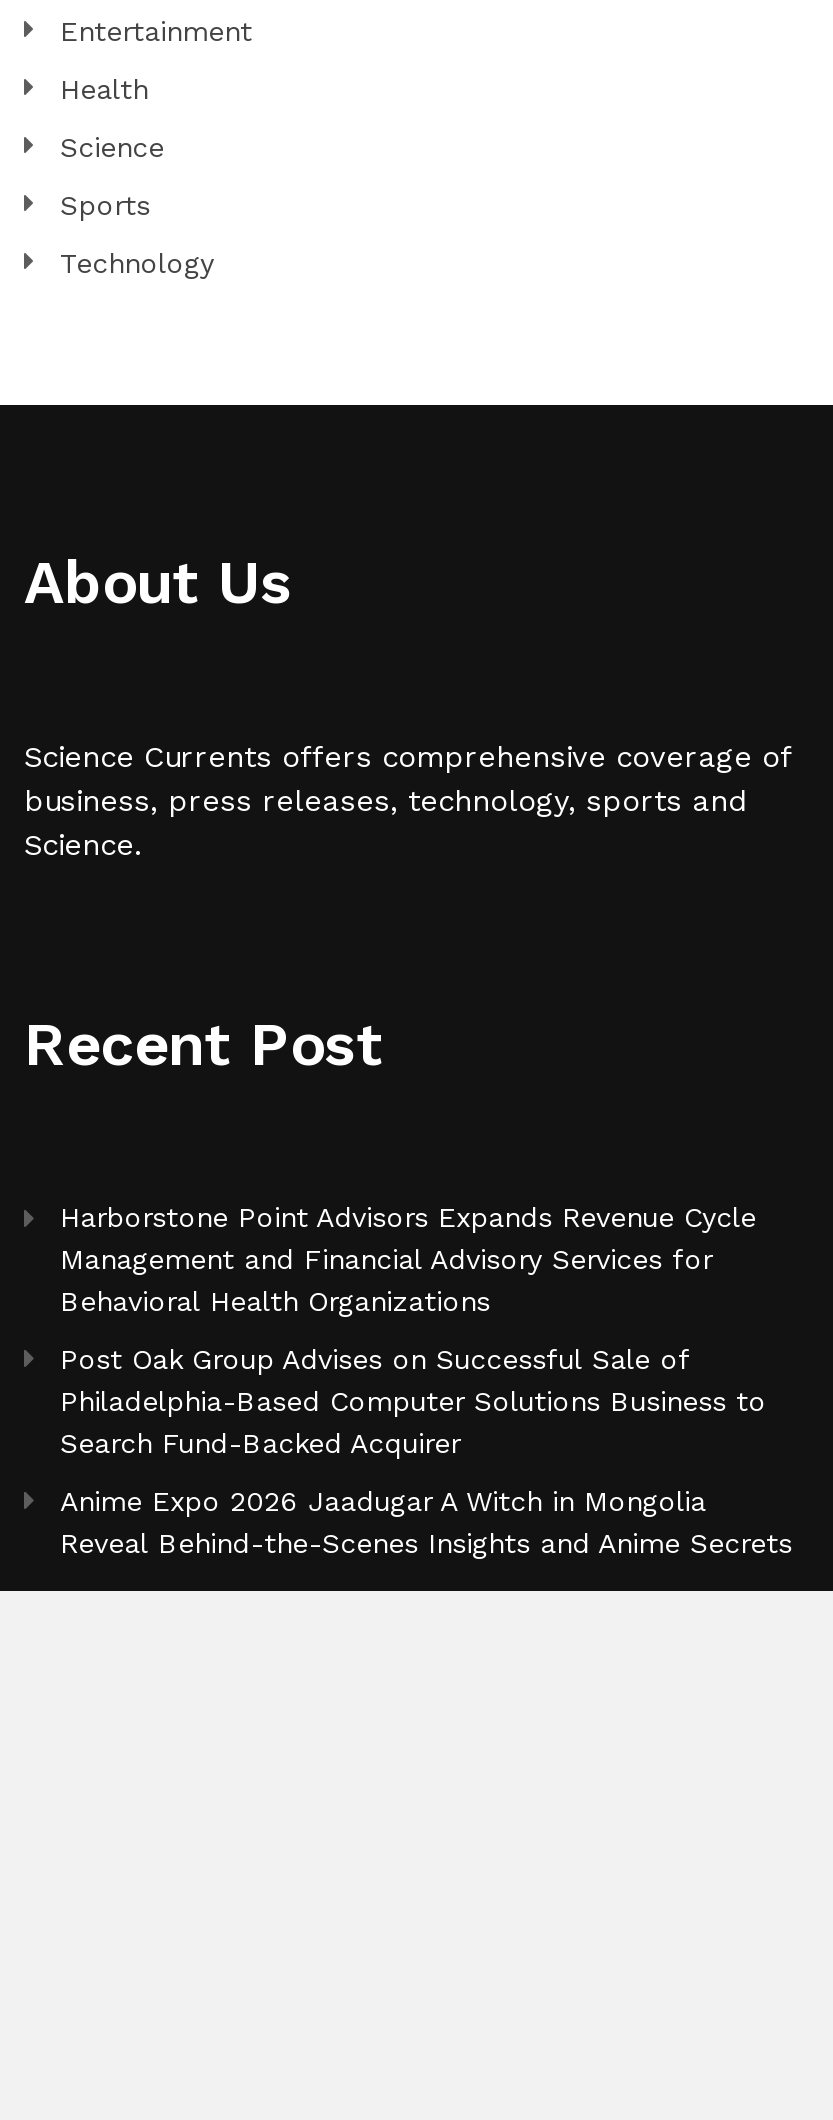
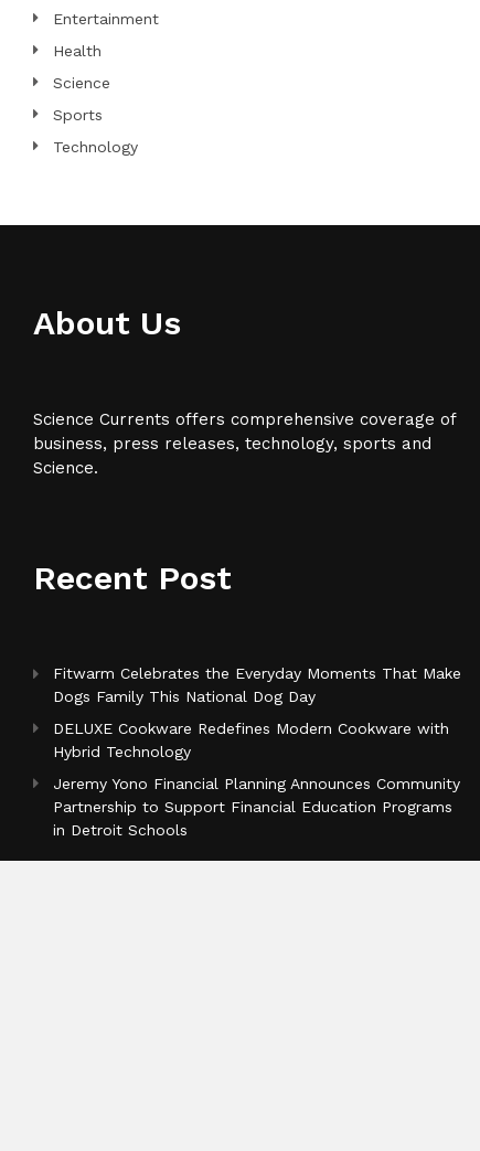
[60,1201,756,1317] Harborstone Point Advisors Expands Revenue Cycle | Management and Financial Advisory Services for | Behavioral Health Organizations -> [53,664,461,705] Fitwarm Celebrates the Everyday Moments That Make | Dogs Family This National Dog Day
[60,1343,766,1459] Post Oak Group Advises on Successful Sale of | Philadelphia-Based Computer Solutions Business to | Search Fund-Backed Acquirer -> [53,720,449,760] DELUXE Cookware Redefines Modern Cookware with | Hybrid Technology
[60,1485,792,1559] Anime Expo 2026 Jaadugar A Witch in Mongolia | Reveal Behind-the-Scenes Insights and Anime Secrets -> [53,775,460,839] Jeremy Yono Financial Planning Announces Community | Partnership to Support Financial Education Programs | in Detroit Schools

